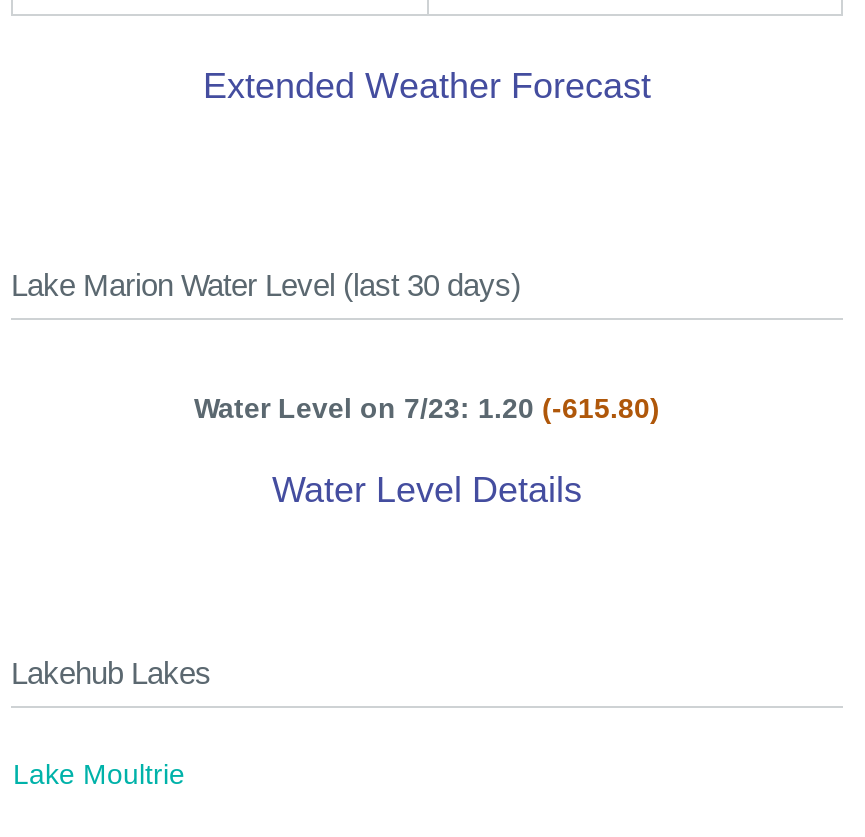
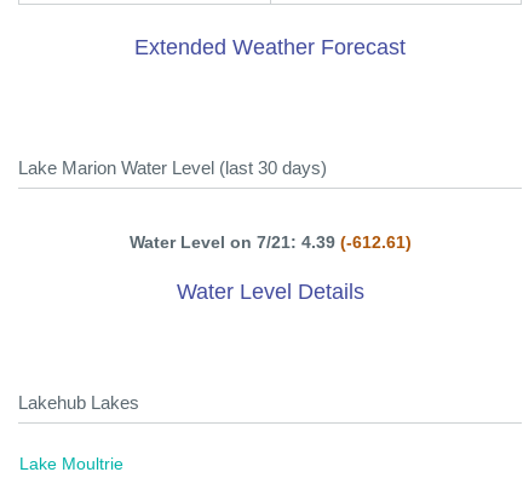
[194,392,660,424] Water Level on 7/23: 1.20 (-615.80) -> [129,232,411,252] Water Level on 7/21: 4.39 (-612.61)

